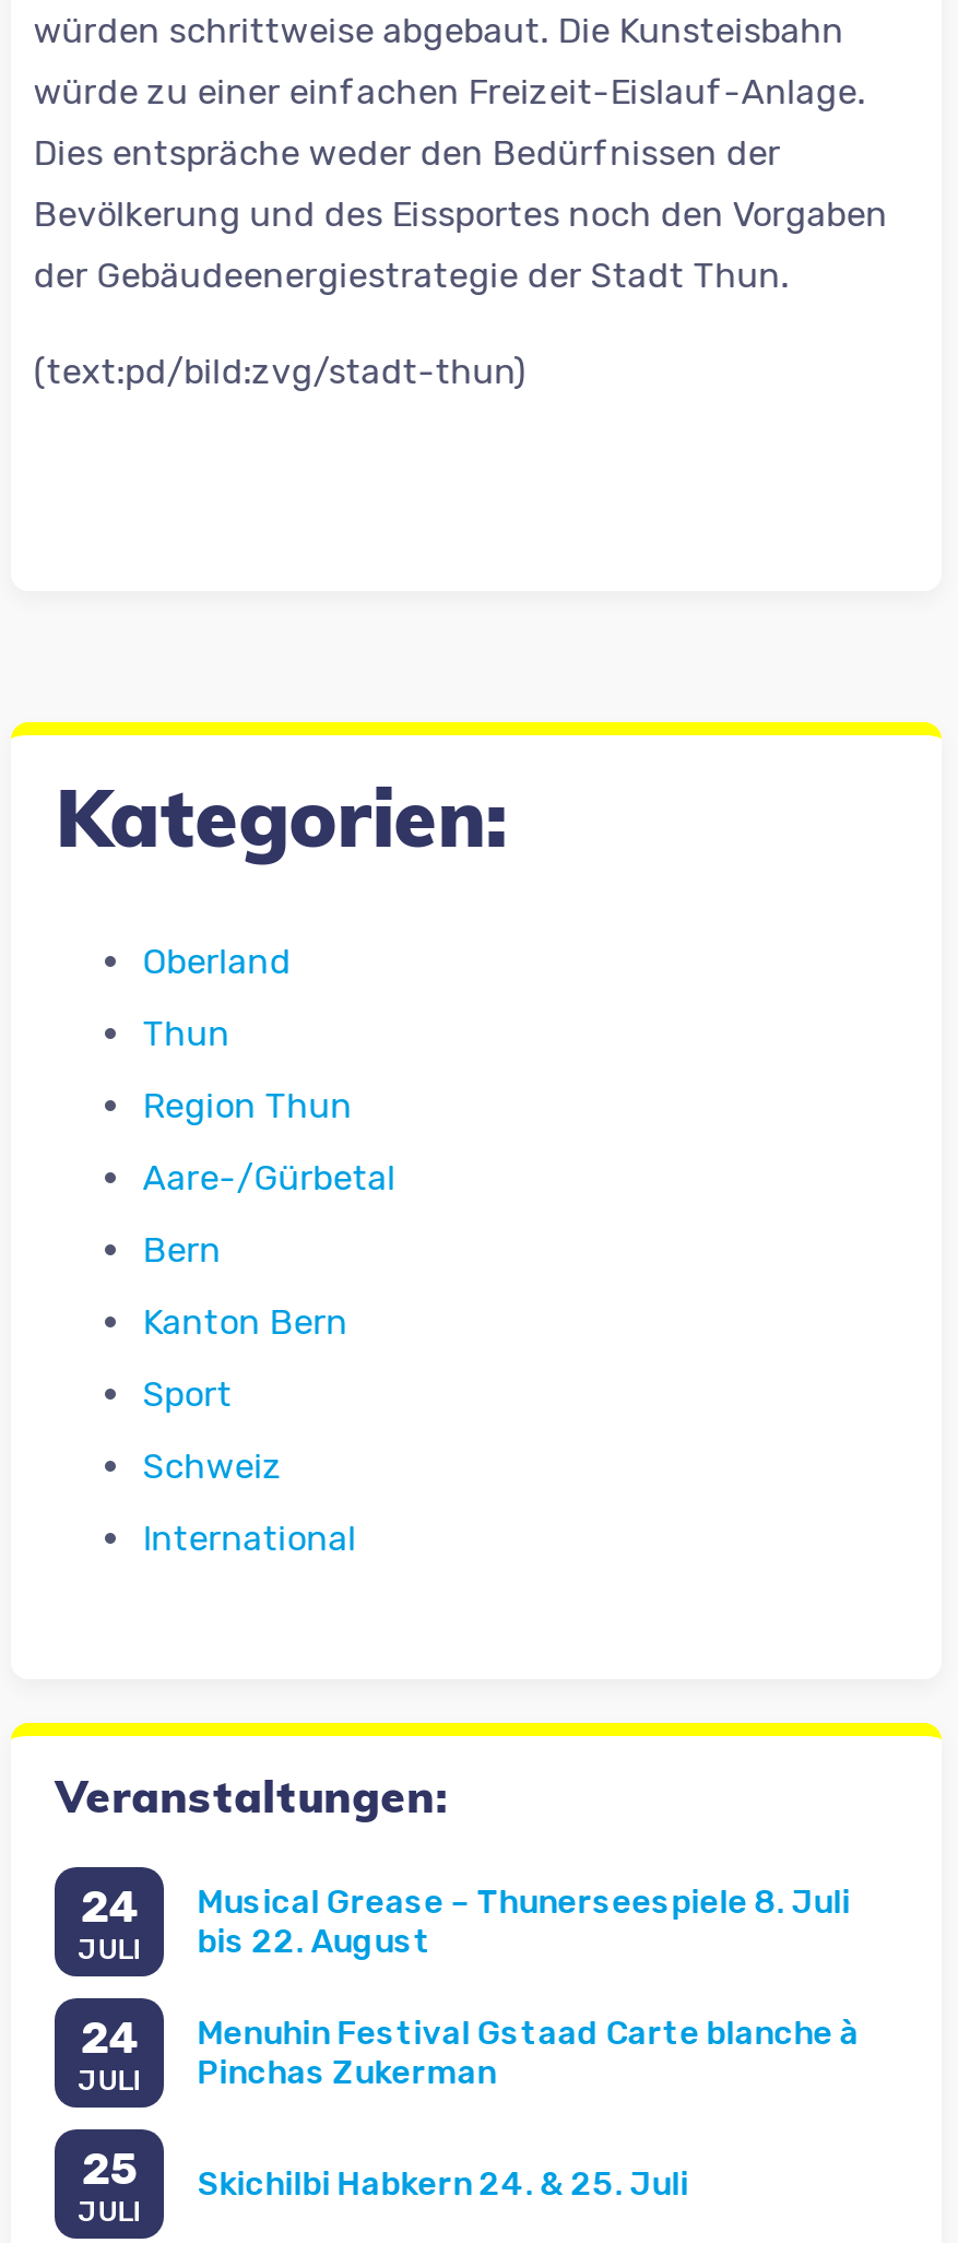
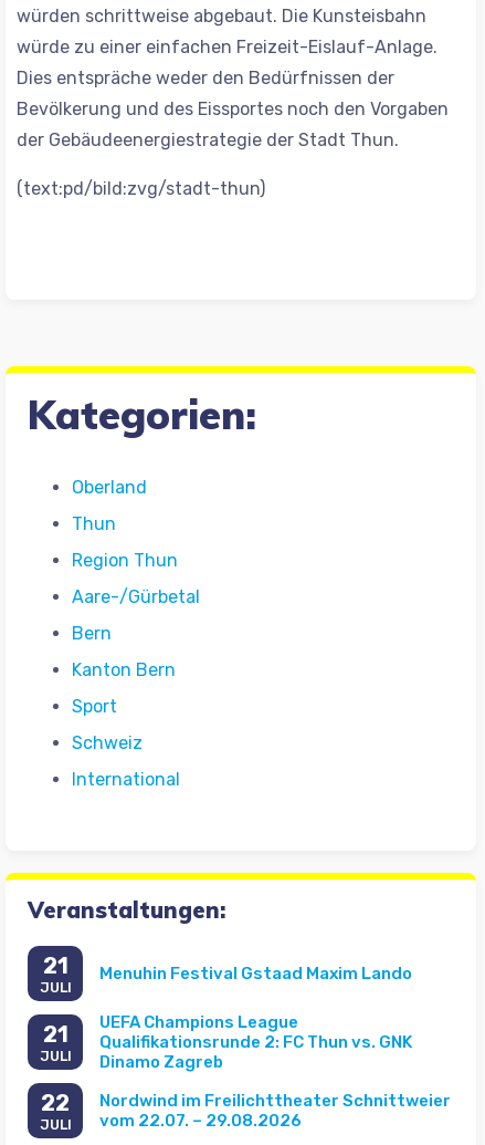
[80,1879,139,1932] 24 -> [43,952,68,979] 21
[197,1882,850,1961] Musical Grease – Thunerseespiele 8. Juli | bis 22. August -> [100,964,412,983] Menuhin Festival Gstaad Maxim Lando
[80,2010,139,2063] 24 -> [43,1021,68,1047] 21
[197,2014,859,2092] Menuhin Festival Gstaad Carte blanche à | Pinchas Zukerman -> [100,1012,412,1072] UEFA Champions League | Qualifikationsrunde 2: FC Thun vs. GNK | Dinamo Zagreb
[81,2141,138,2194] 25 -> [41,1089,70,1116] 22
[197,2164,689,2204] Skichilbi Habkern 24. & 25. Juli -> [100,1091,451,1131] Nordwind im Freilichttheater Schnittweier | vom 22.07. – 29.08.2026

